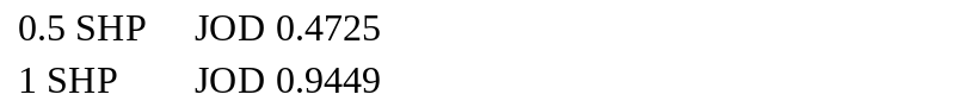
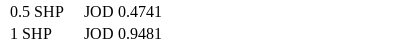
[18,6,381,47] 0.5 SHP JOD 0.4725 -> [10,3,162,20] 0.5 SHP JOD 0.4741
[18,59,381,99] 1 SHP JOD 0.9449 -> [10,25,162,42] 1 SHP JOD 0.9481

